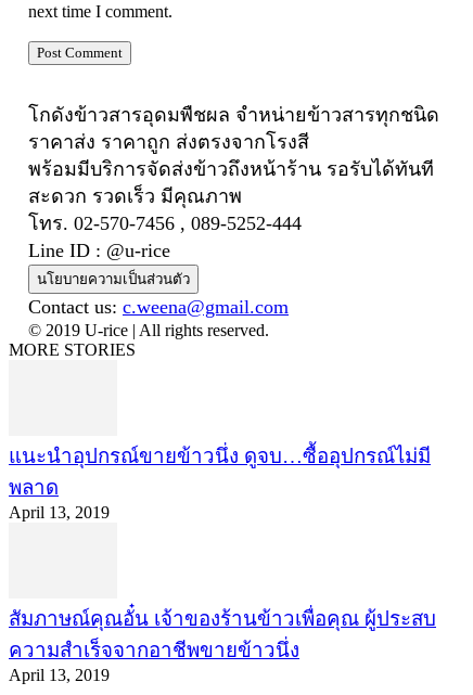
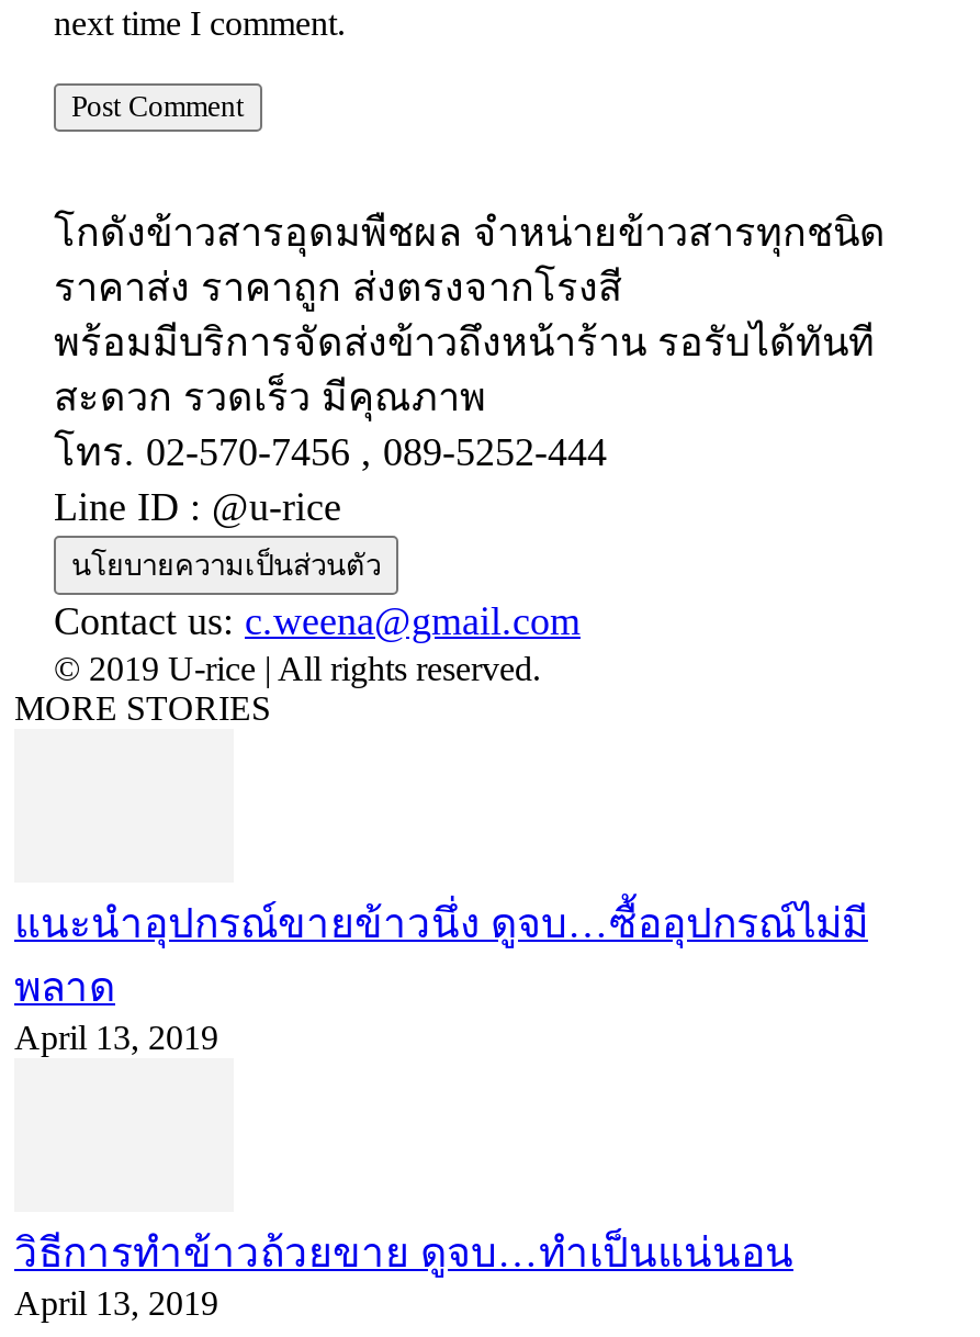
[9,607,436,661] สัมภาษณ์คุณอั๋น เจ้าของร้านข้าวเพื่อคุณ ผู้ประสบ | ความสำเร็จจากอาชีพขายข้าวนึ่ง -> [14,1229,793,1276] วิธีการทำข้าวถ้วยขาย ดูจบ…ทำเป็นแน่นอน

